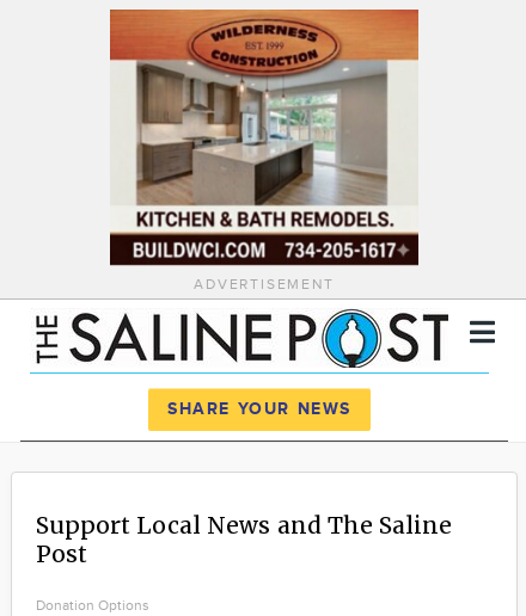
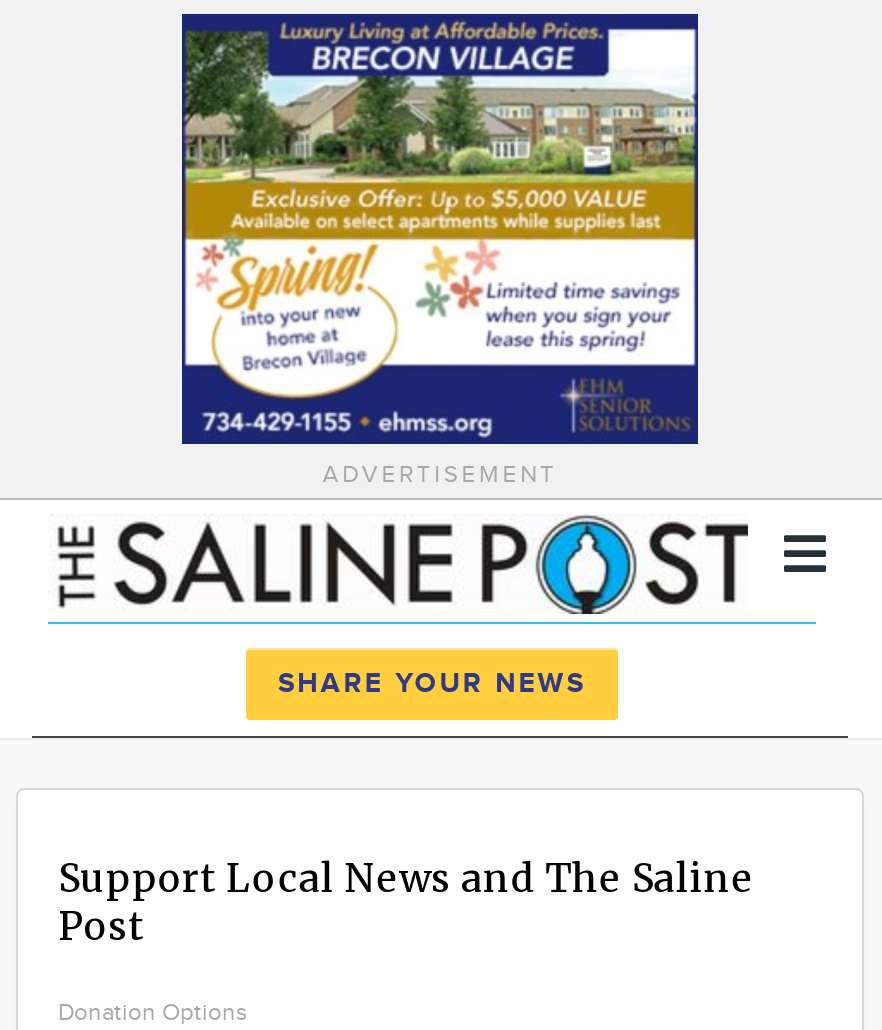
[109,8,420,266] [image] -> [180,12,700,446] [image]

